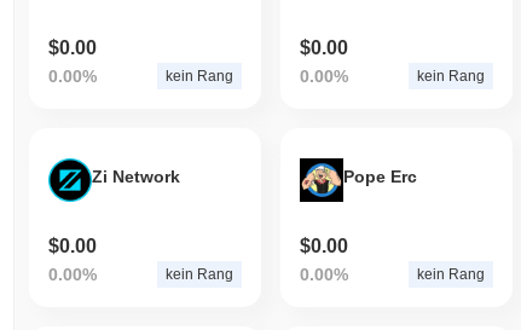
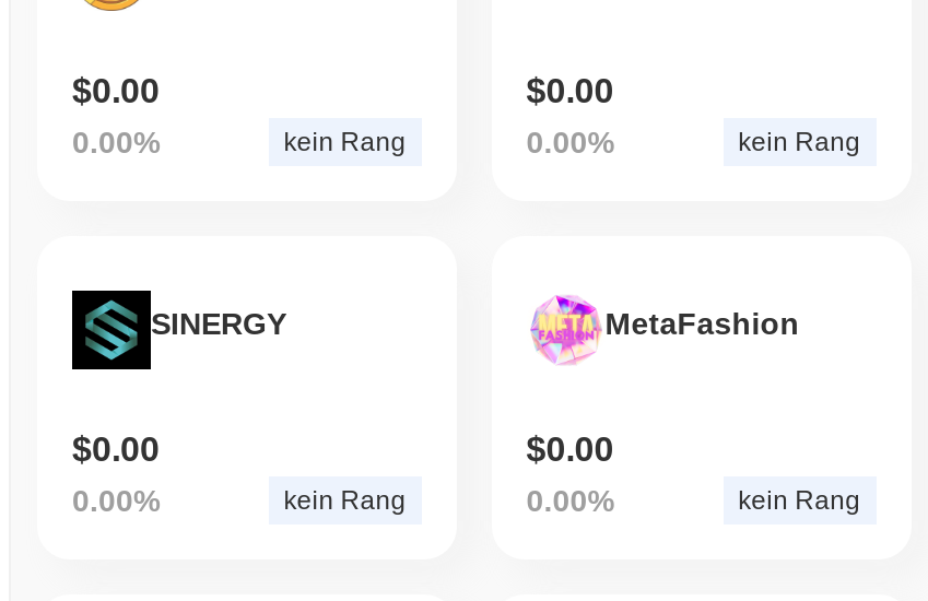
[47,157,180,203] [image] | Zi Network -> [70,288,286,372] [image] | SINERGY
[299,157,417,203] [image] | Pope Erc -> [527,291,800,369] [image] | MetaFashion

